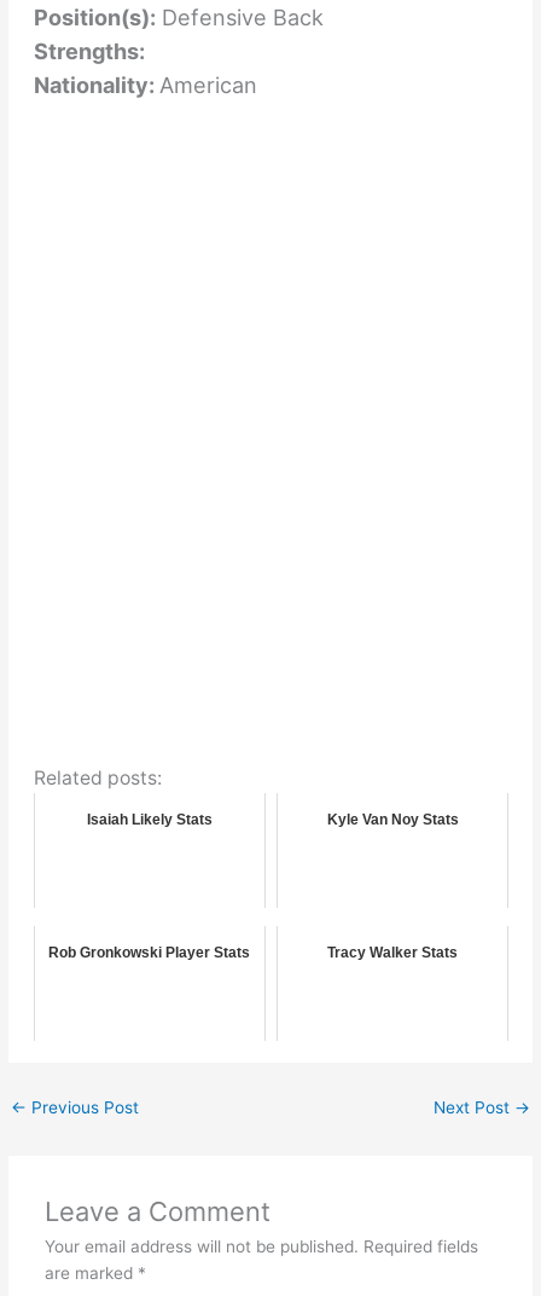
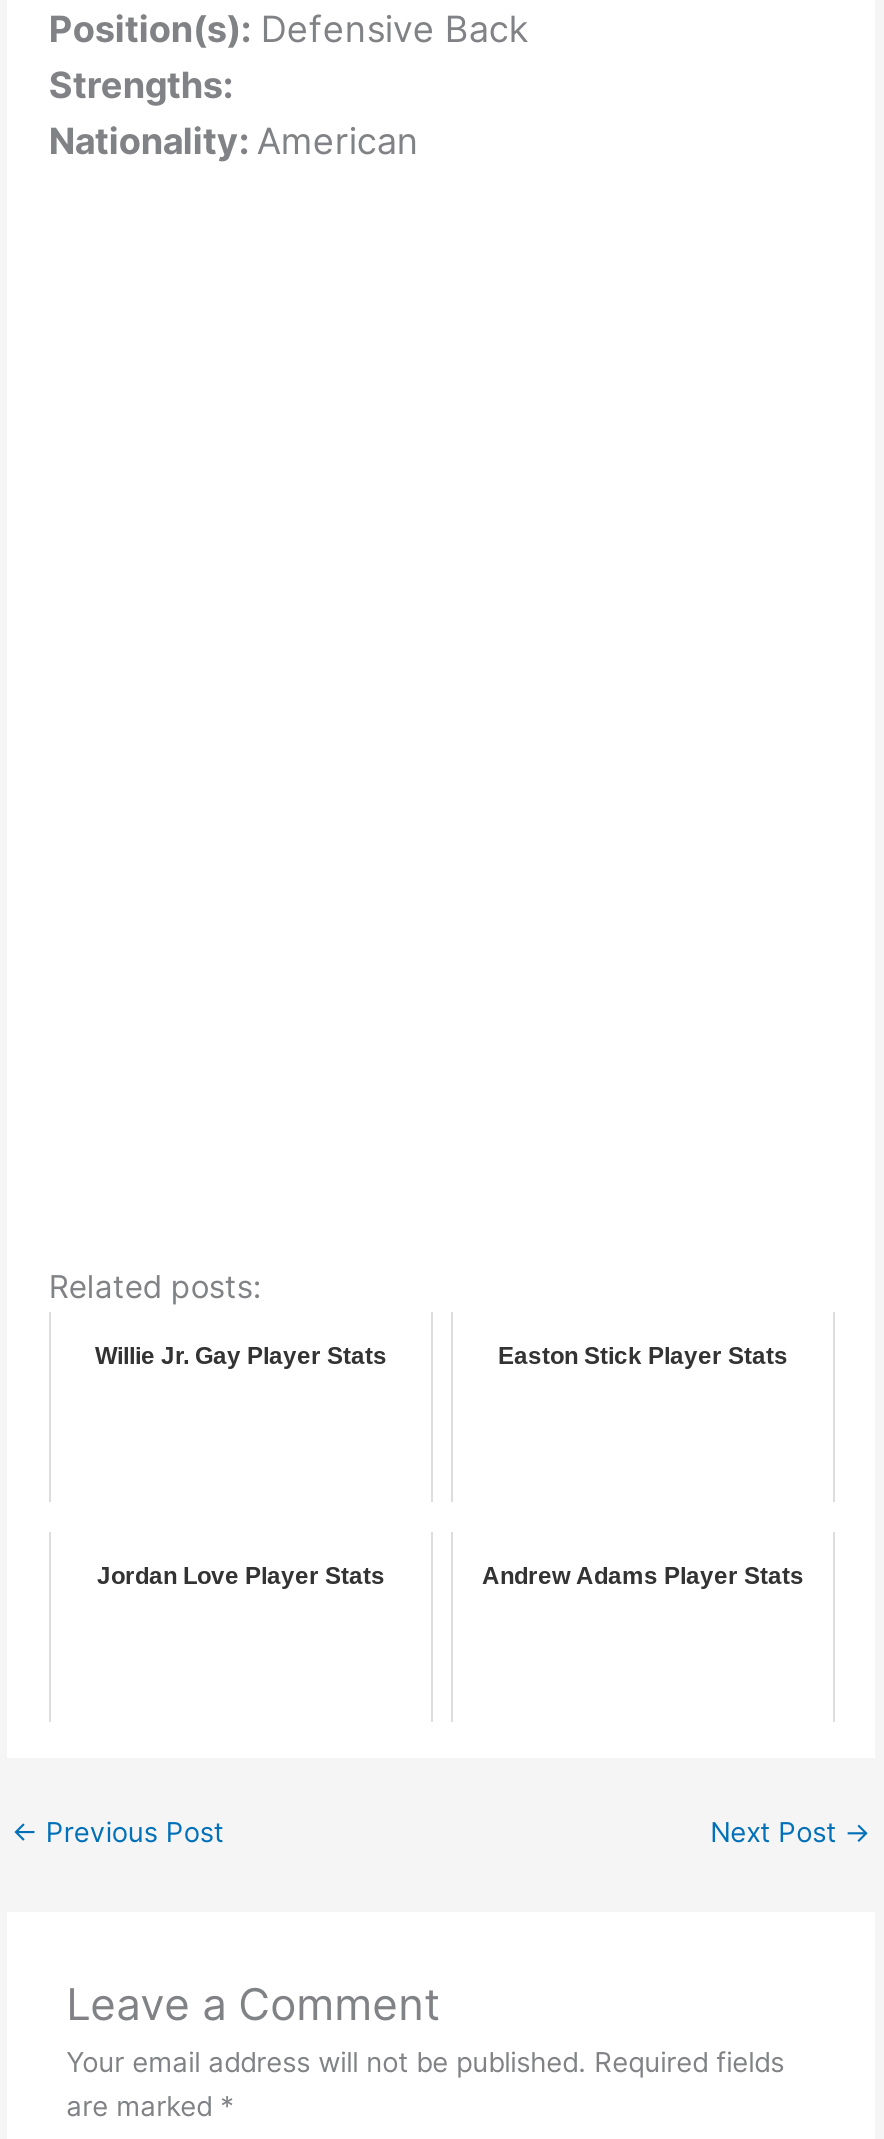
[87,811,458,828] Isaiah Likely Stats | Kyle Van Noy Stats -> [95,1341,788,1369] Willie Jr. Gay Player Stats | Easton Stick Player Stats
[49,944,458,961] Rob Gronkowski Player Stats | Tracy Walker Stats -> [97,1561,804,1589] Jordan Love Player Stats | Andrew Adams Player Stats

